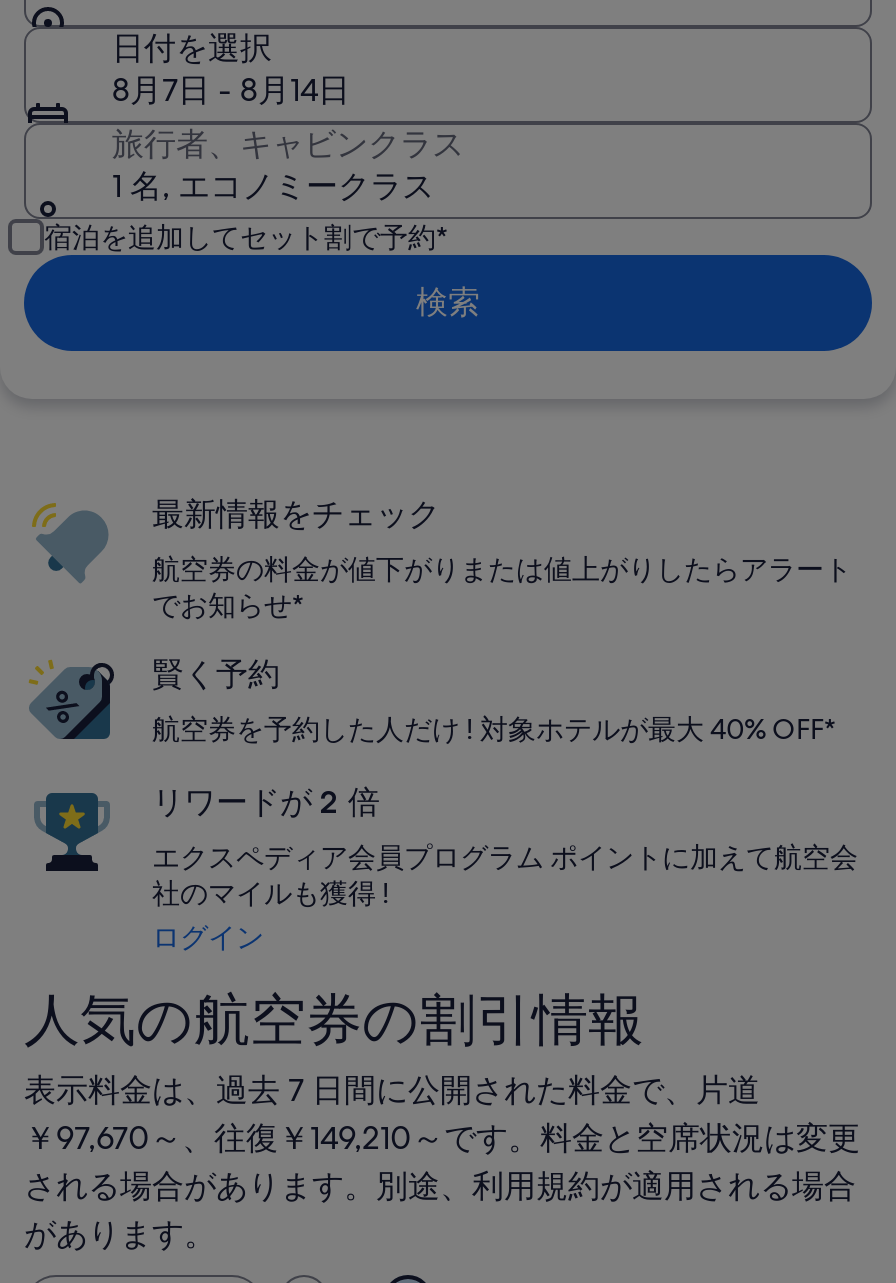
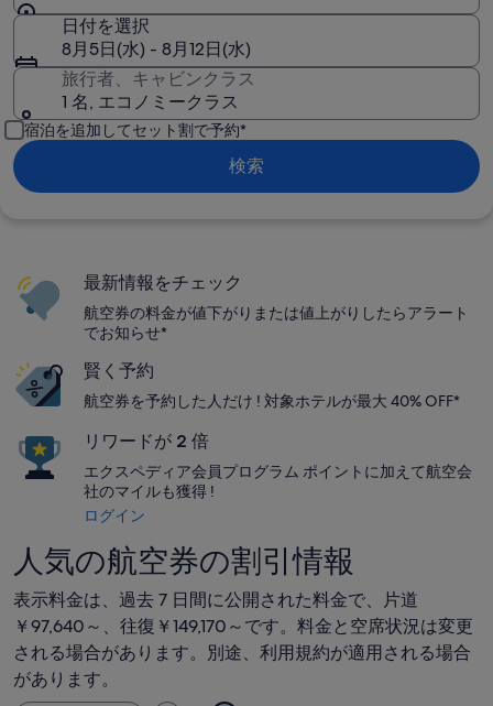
[112,69,350,111] 8月7日 - 8月14日 -> [62,37,251,61] 8月5日(水) - 8月12日(水)
[24,1117,860,1159] ￥97,670～、往復￥149,210～です。料金と空席状況は変更 -> [13,615,473,638] ￥97,640～、往復￥149,170～です。料金と空席状況は変更

